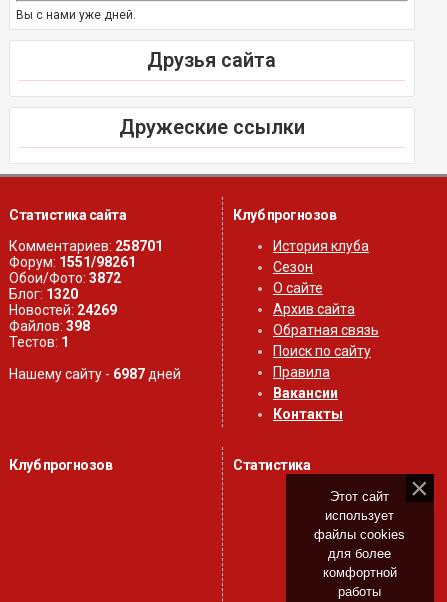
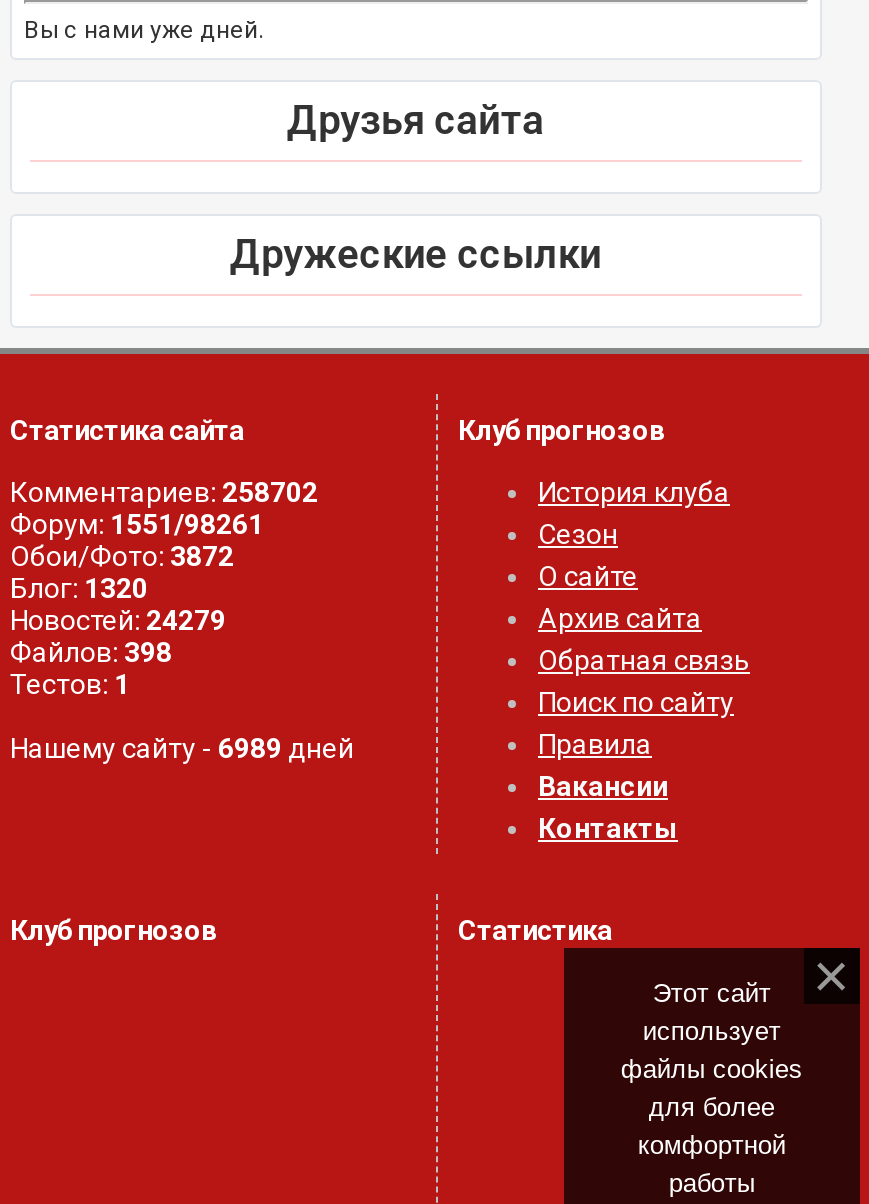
[9,238,163,254] Комментариев: 258701 -> [10,477,318,509] Комментариев: 258702
[9,302,117,318] Новостей: 24269 -> [10,605,226,637] Новостей: 24279
[9,366,181,382] Нашему сайту - 6987 дней -> [10,733,354,765] Нашему сайту - 6989 дней

